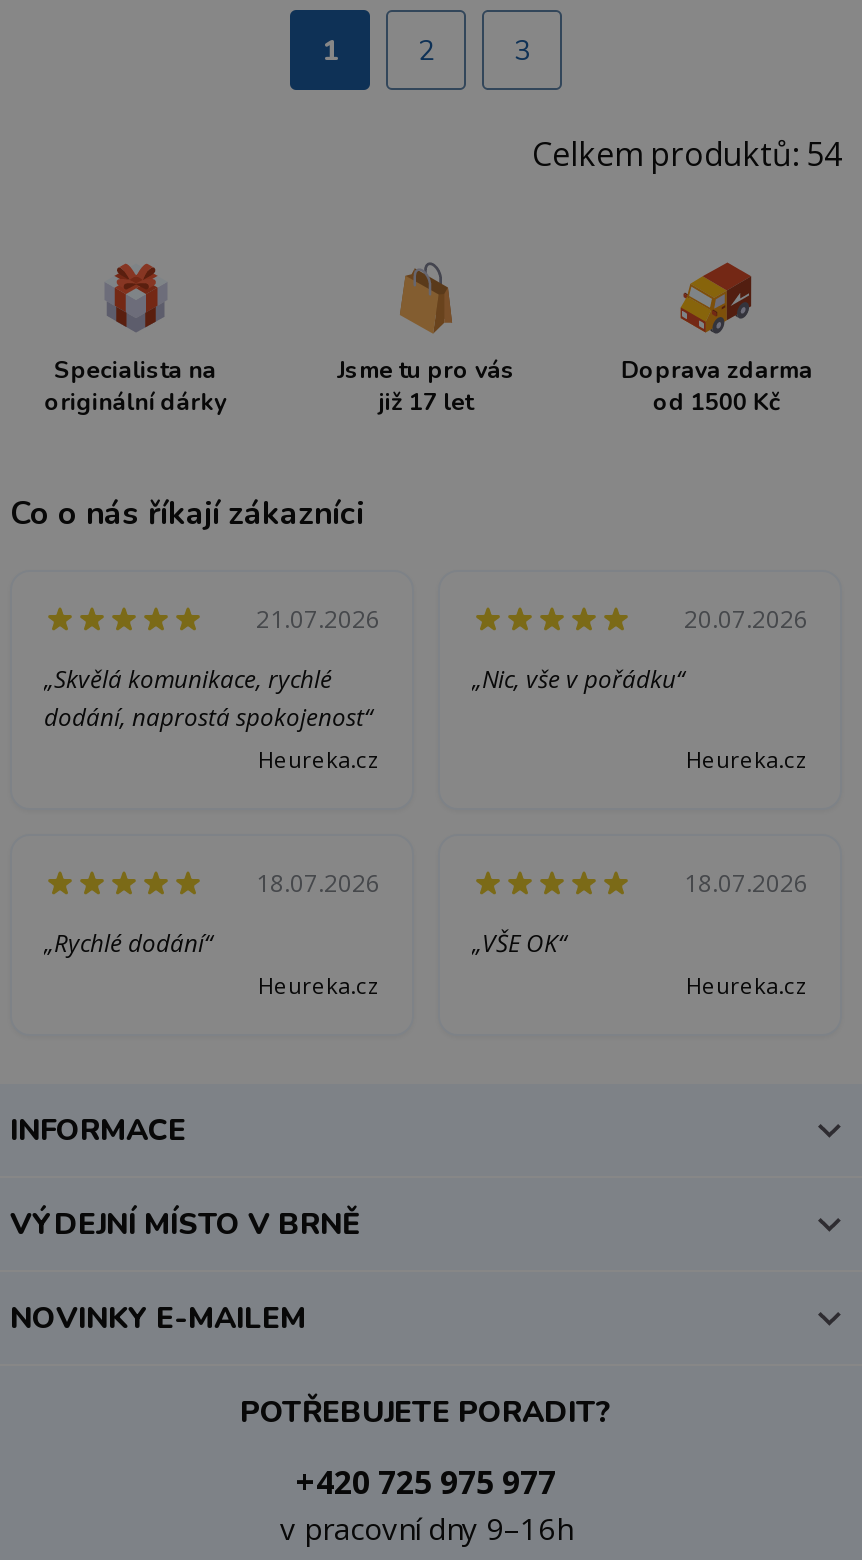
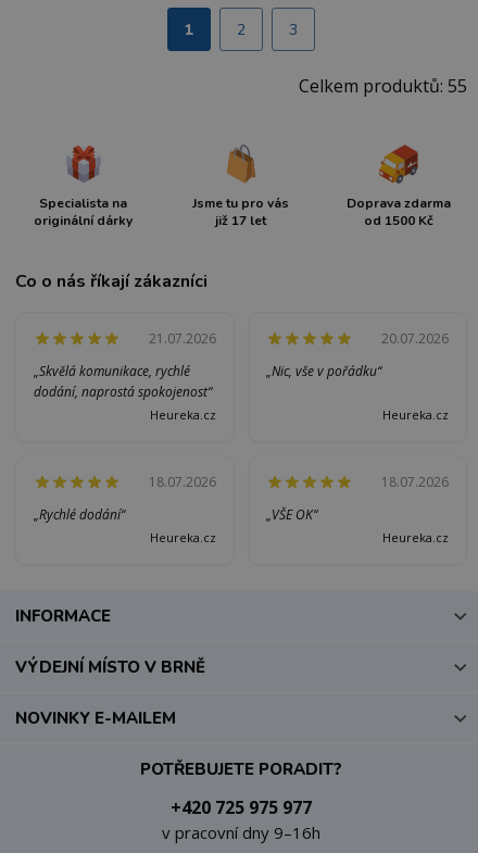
[532,133,842,177] Celkem produktů: 54 -> [299,74,467,98] Celkem produktů: 55

